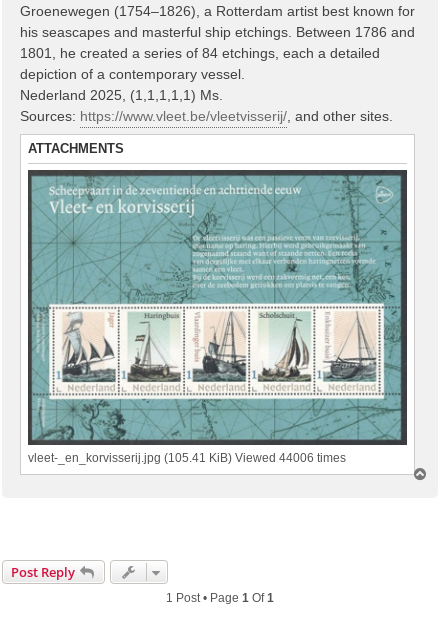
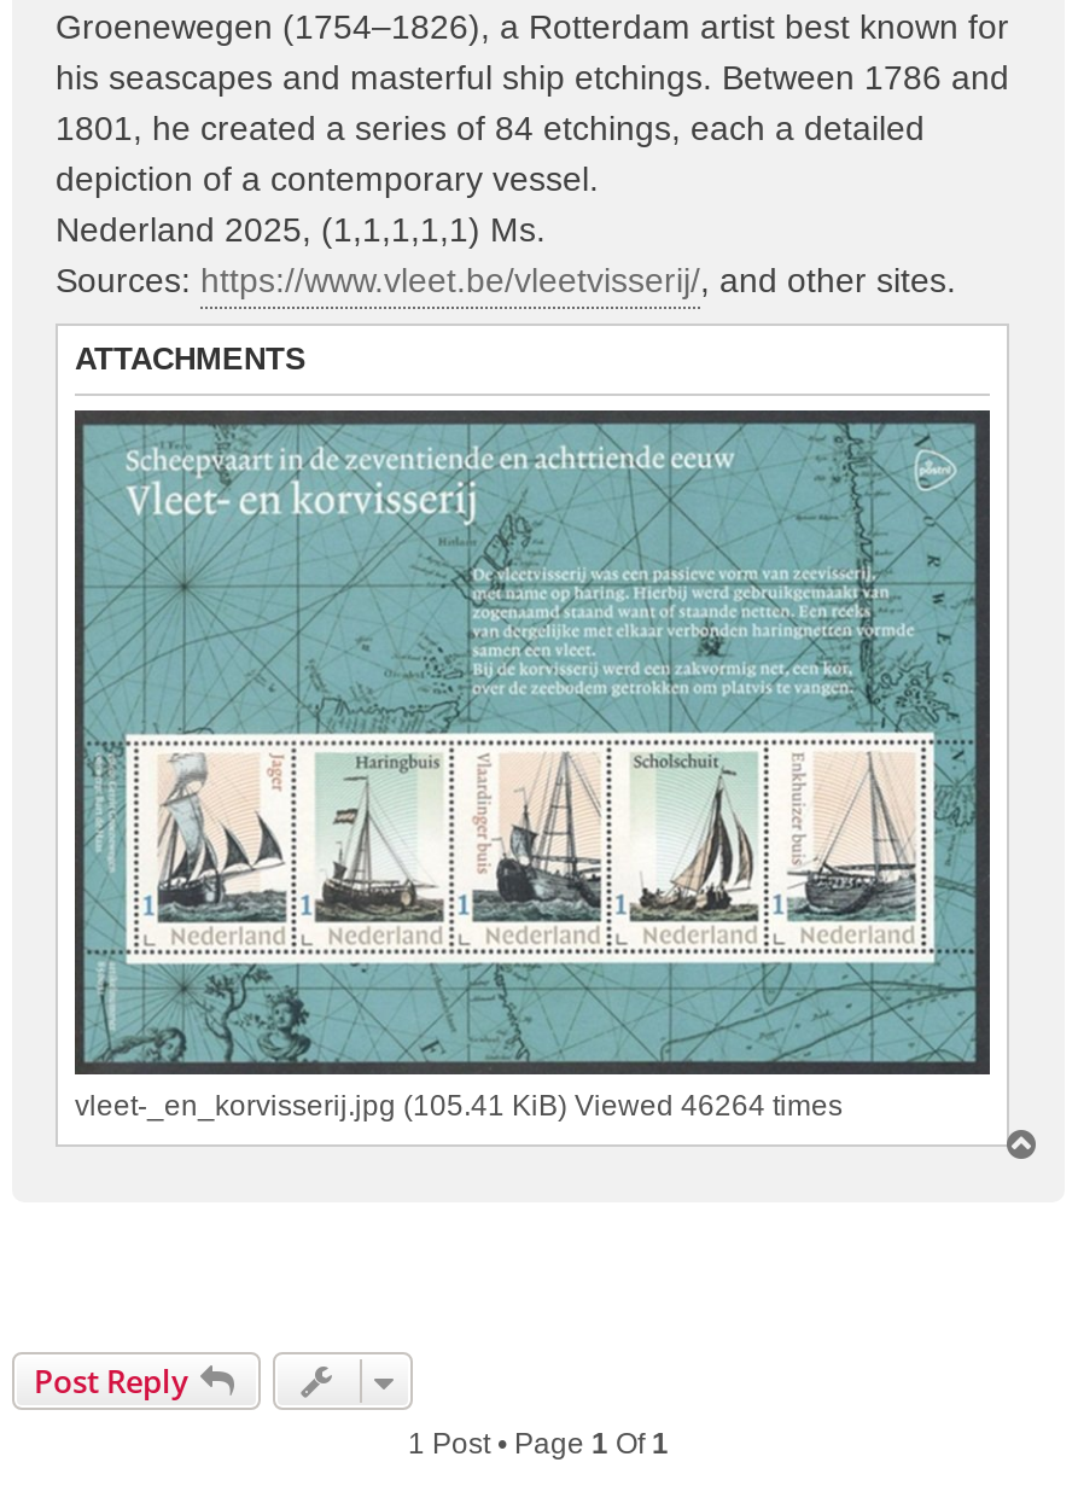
[28,451,346,465] vleet-_en_korvisserij.jpg (105.41 KiB) Viewed 44006 times -> [75,1090,843,1123] vleet-_en_korvisserij.jpg (105.41 KiB) Viewed 46264 times

